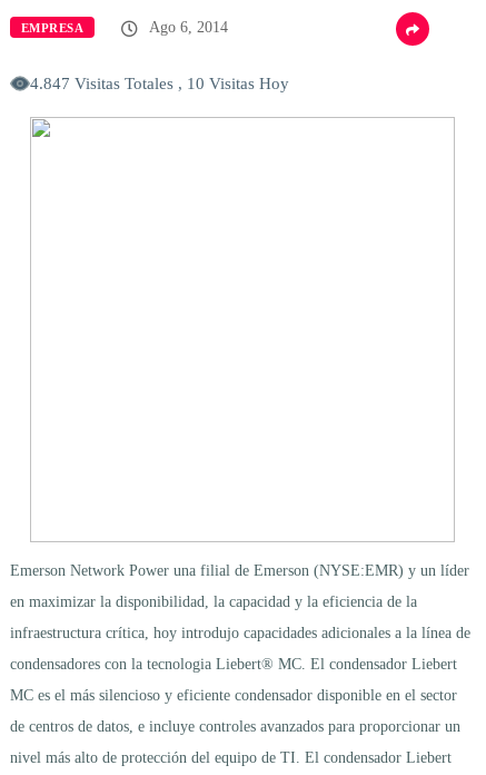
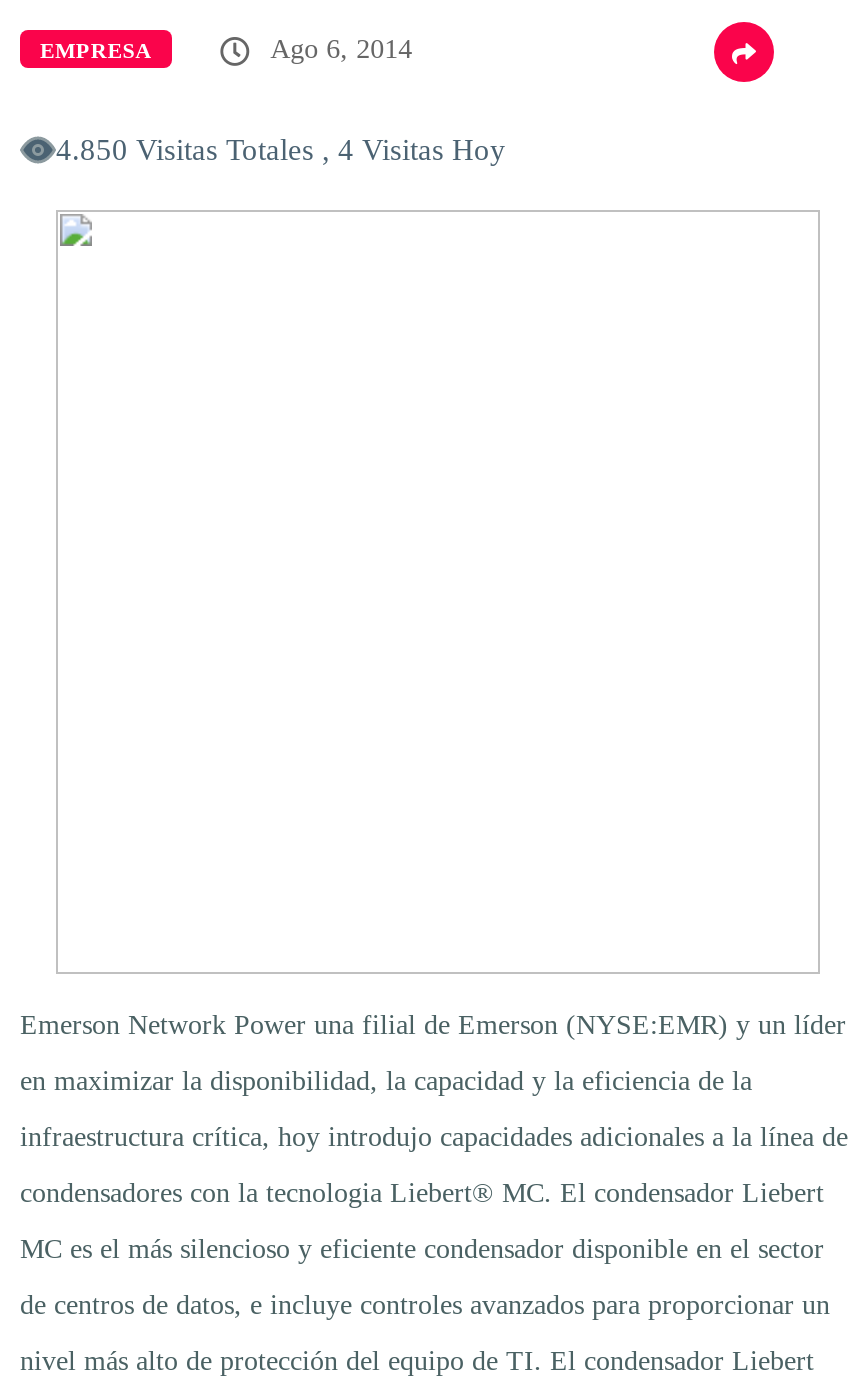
[30,74,289,92] 4.847 Visitas Totales , 10 Visitas Hoy -> [56,134,506,166] 4.850 Visitas Totales , 4 Visitas Hoy

